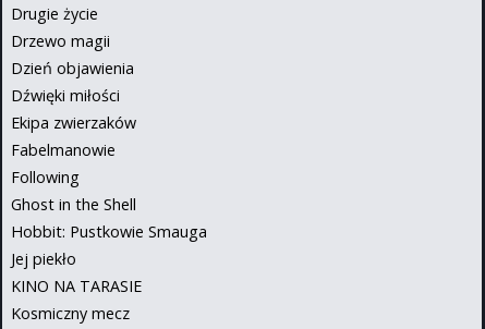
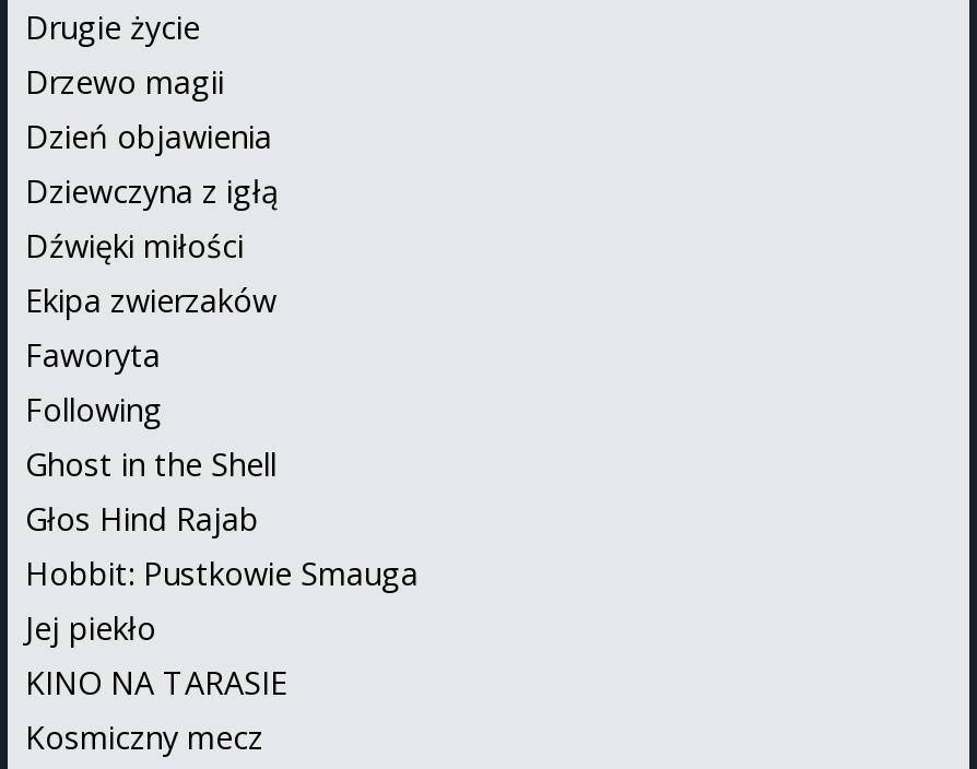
none -> [25,171,279,213] Dziewczyna z igłą
[11,140,116,161] Fabelmanowie -> [25,335,161,377] Faworyta
none -> [25,499,259,540] Głos Hind Rajab

